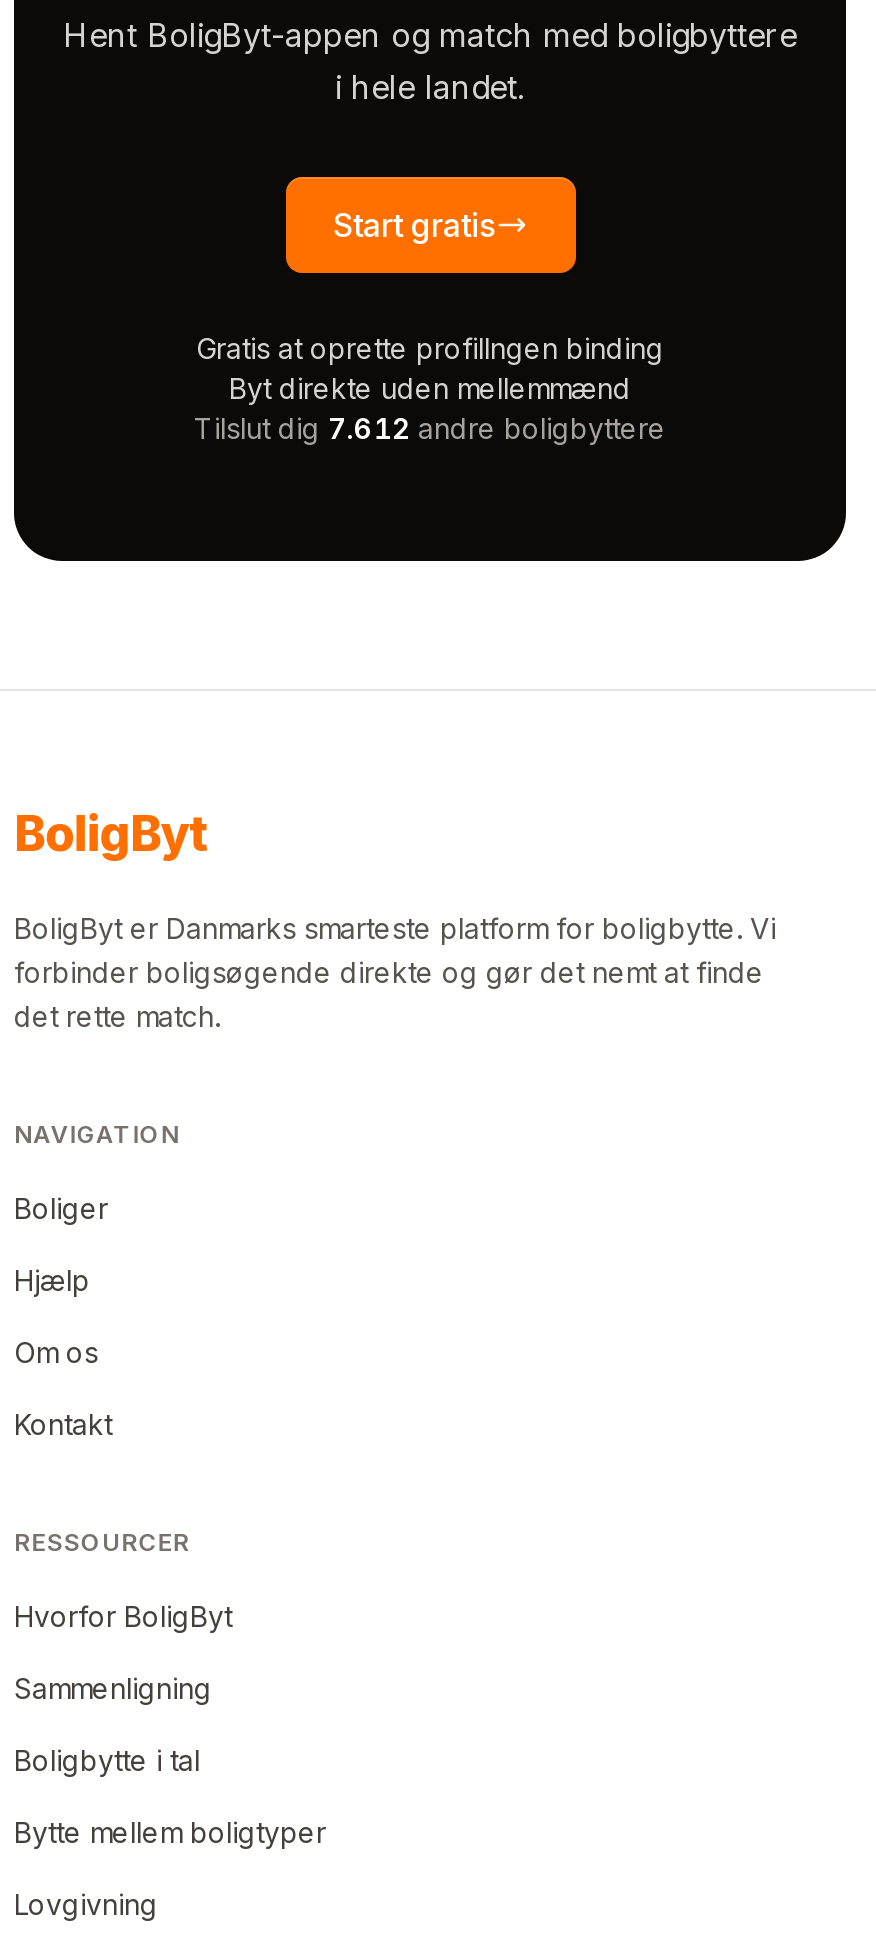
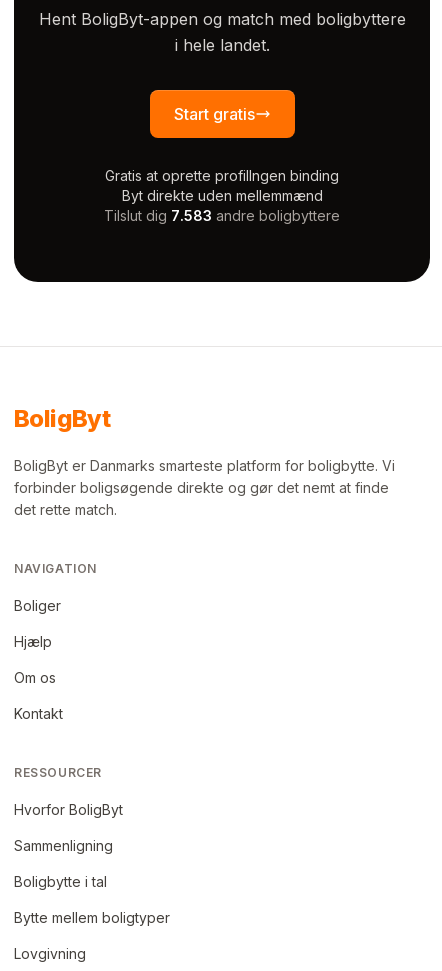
[194,411,666,445] Tilslut dig 7.612 andre boligbyttere -> [104,207,340,224] Tilslut dig 7.583 andre boligbyttere

